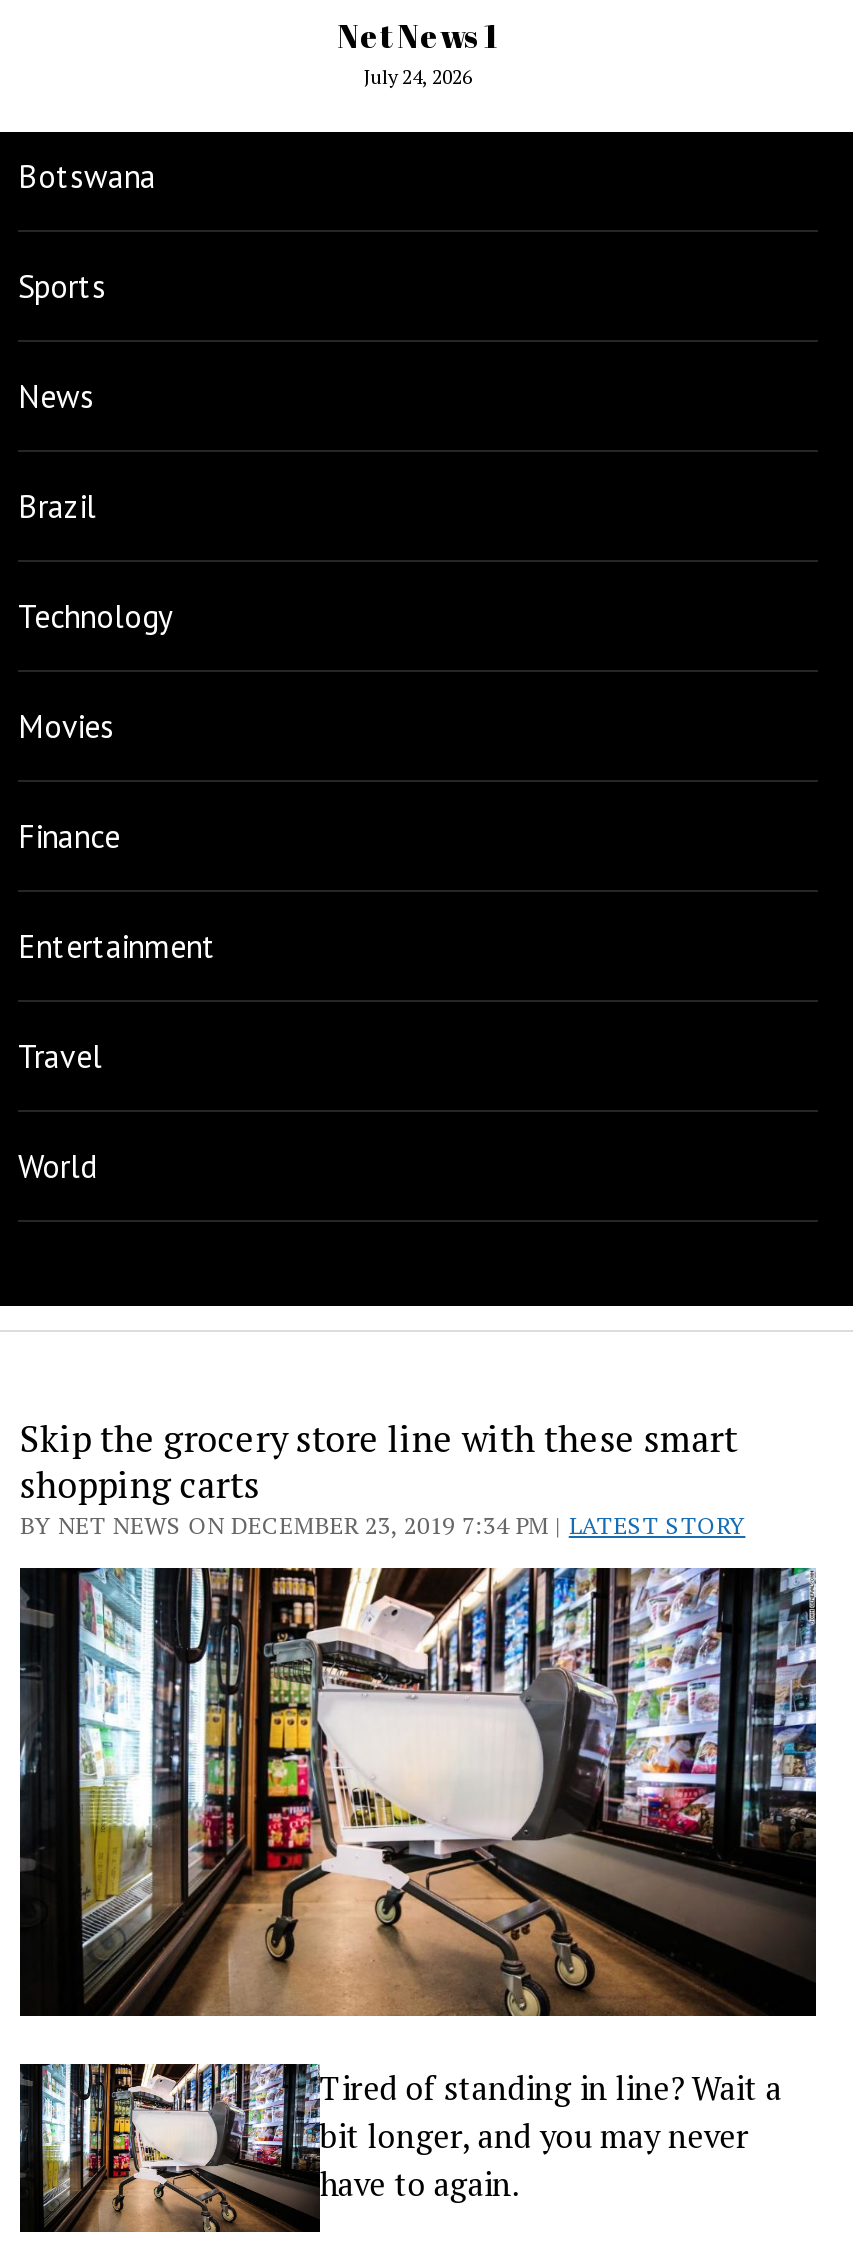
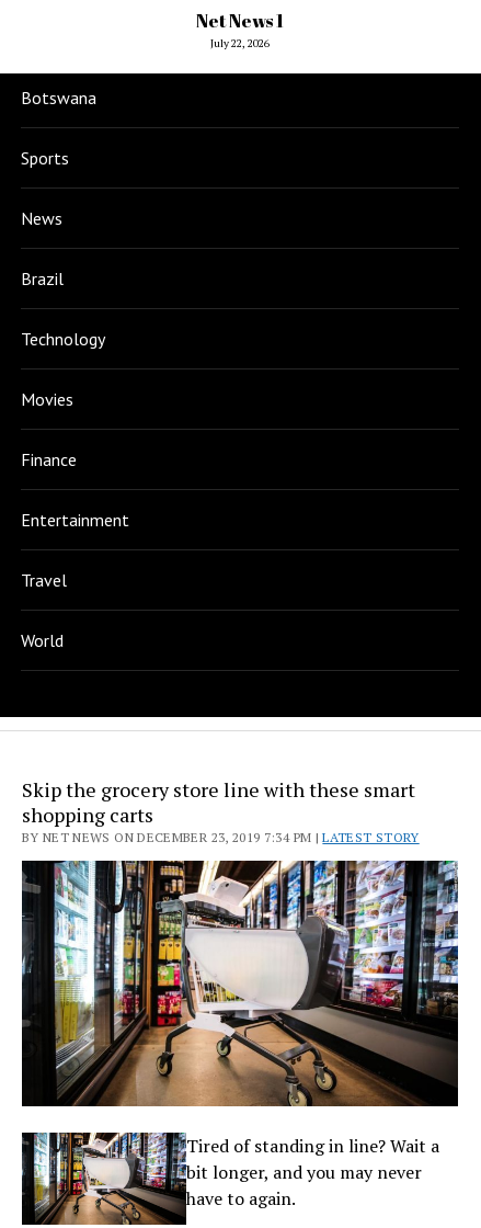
[364,64,472,90] July 24, 2026 -> [210,36,270,50] July 22, 2026

